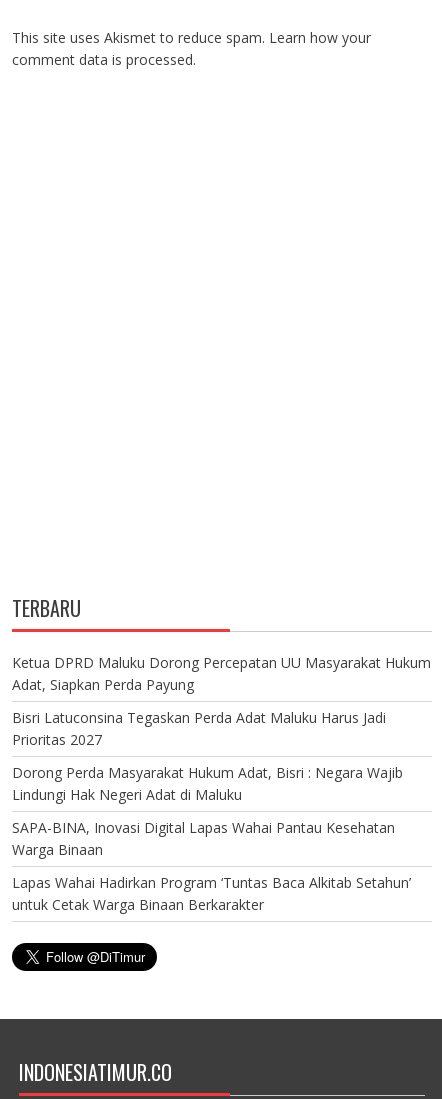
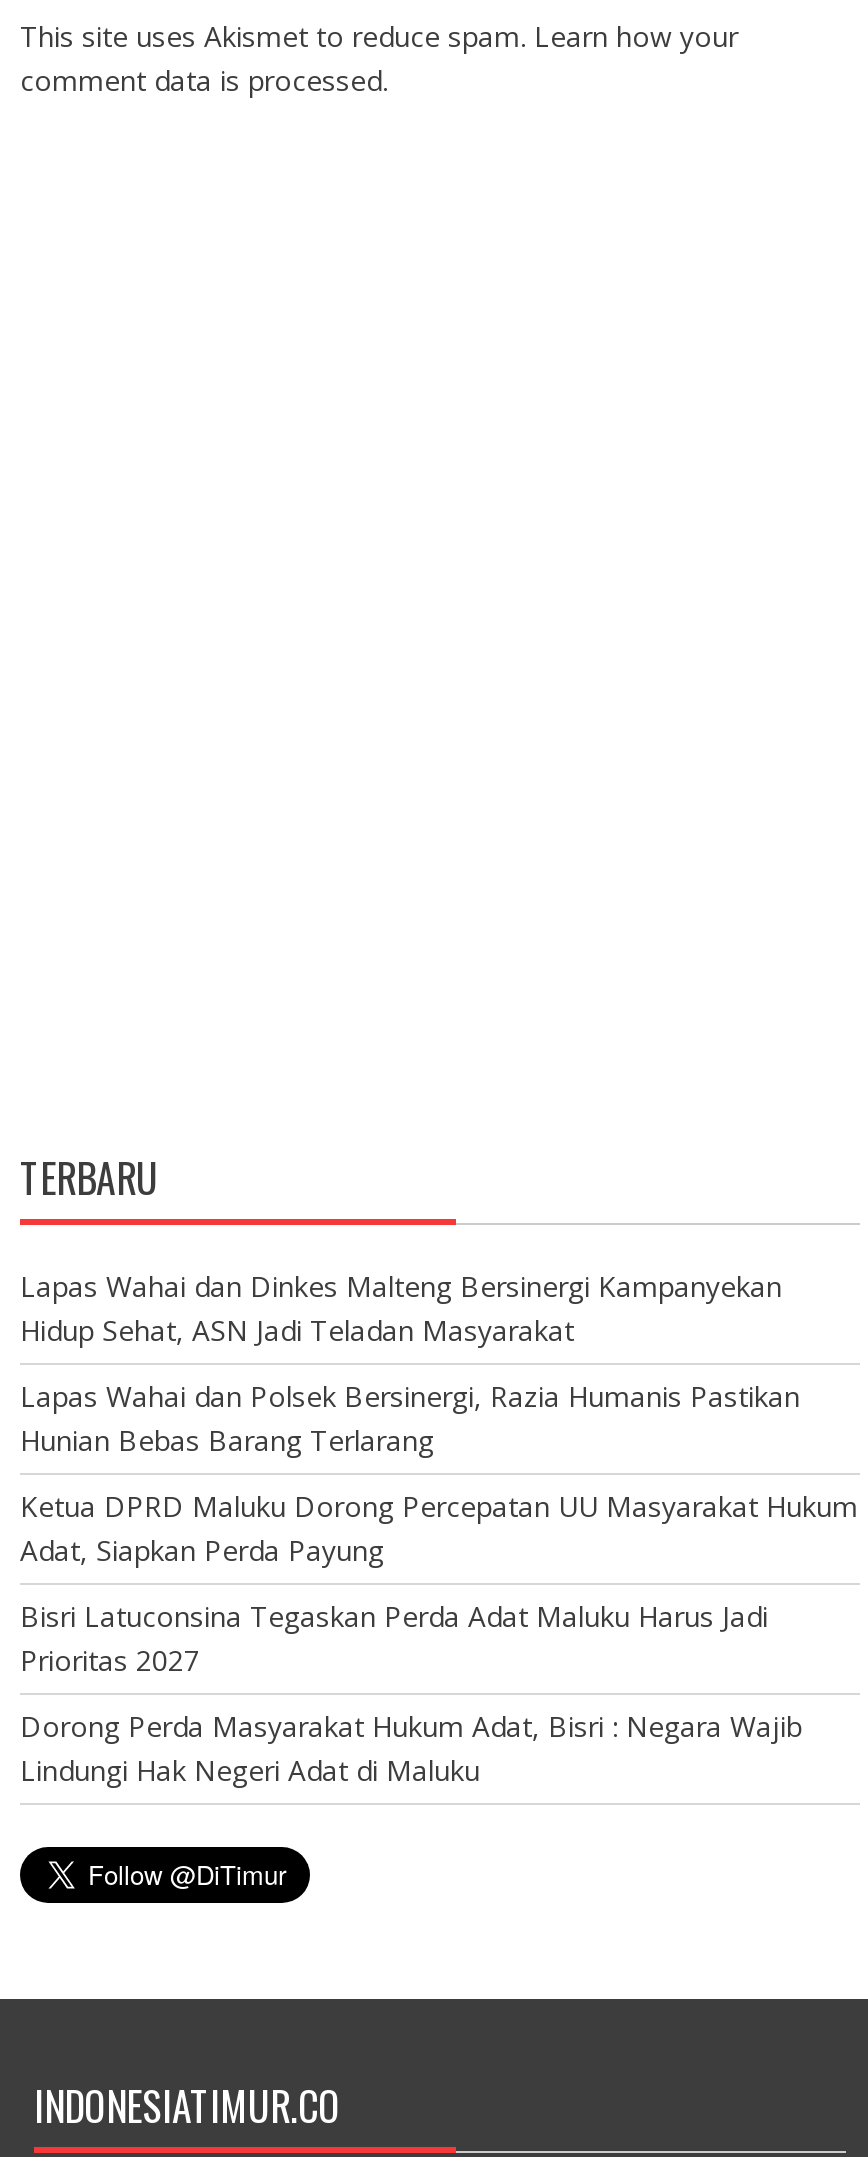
none -> [20,1266,800,1458] Lapas Wahai dan Dinkes Malteng Bersinergi Kampanyekan | Hidup Sehat, ASN Jadi Teladan Masyarakat | Lapas Wahai dan Polsek Bersinergi, Razia Humanis Pastikan | Hunian Bebas Barang Terlarang
moved [12,653,431,804] -> [20,1486,858,1788]: Ketua DPRD Maluku Dorong Percepatan UU Masyarakat Hukum | Adat, Siapkan Perda Payung | Bisri Latuconsina Tegaskan Perda Adat Maluku Harus Jadi | Prioritas 2027 | Dorong Perda Masyarakat Hukum Adat, Bisri : Negara Wajib | Lindungi Hak Negeri Adat di Maluku
[12,818,411,914] SAPA-BINA, Inovasi Digital Lapas Wahai Pantau Kesehatan | Warga Binaan | Lapas Wahai Hadirkan Program ‘Tuntas Baca Alkitab Setahun’ | untuk Cetak Warga Binaan Berkarakter -> none

